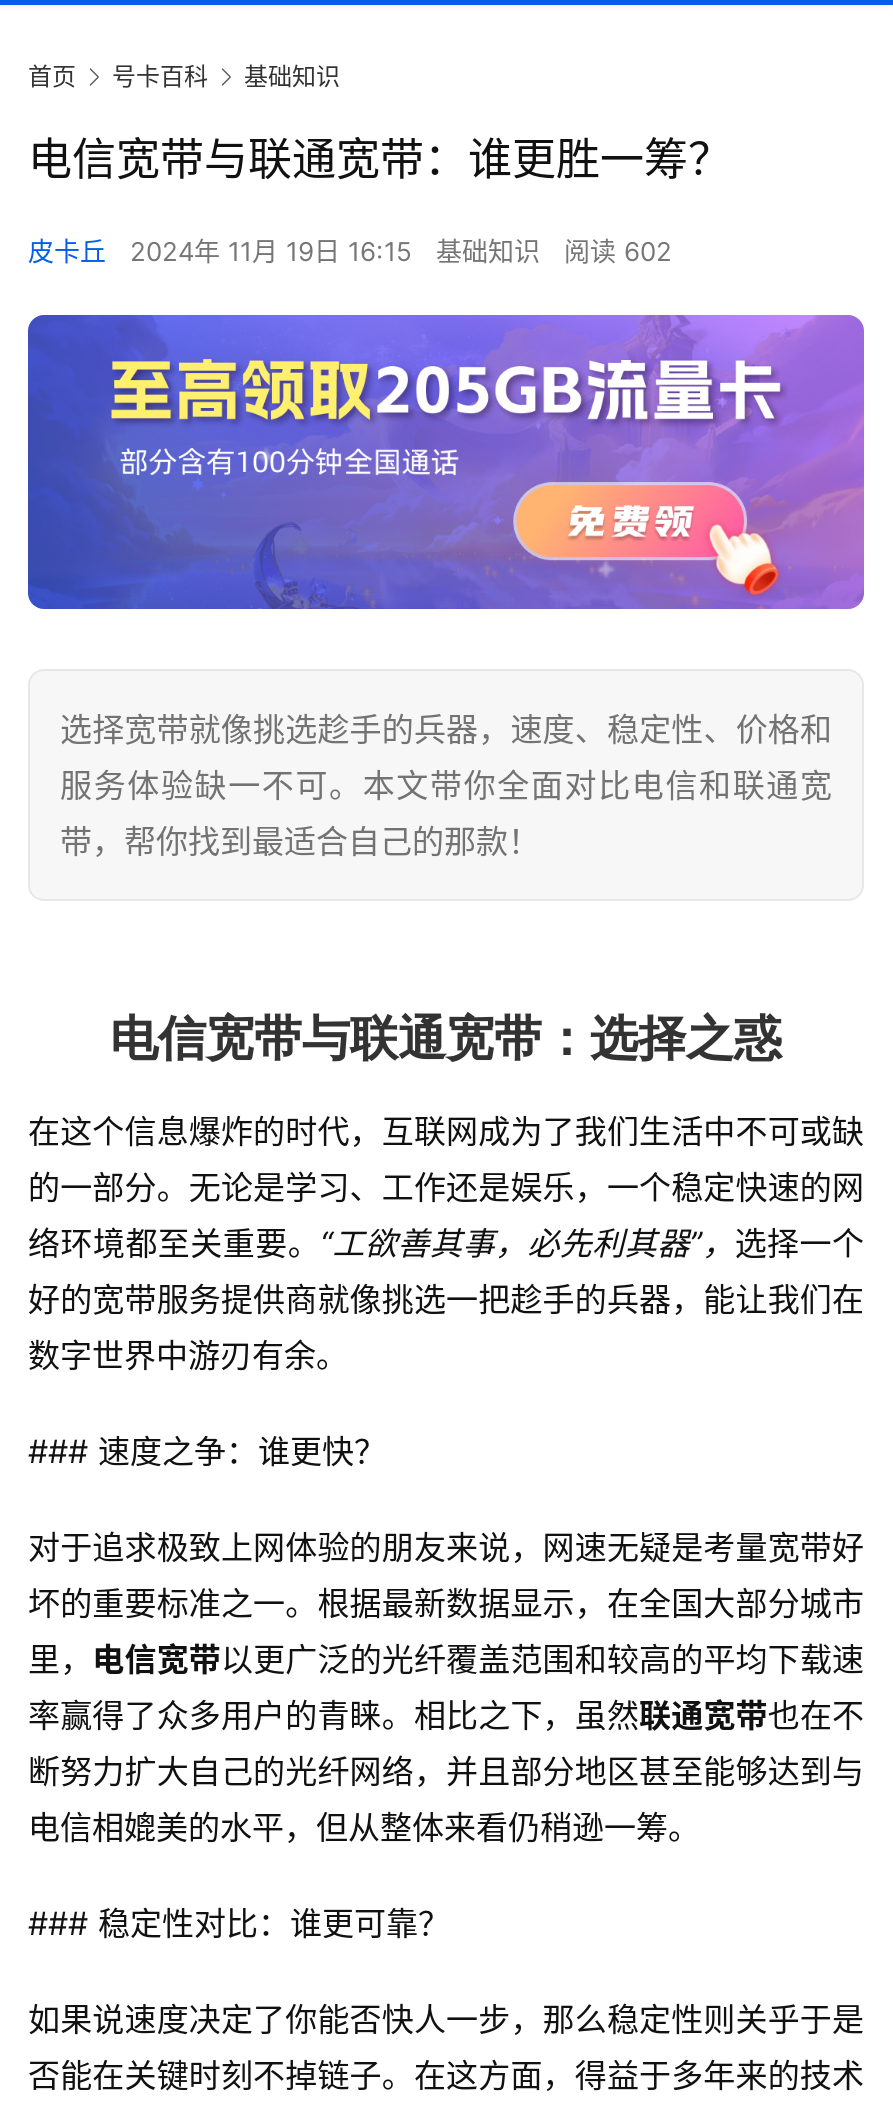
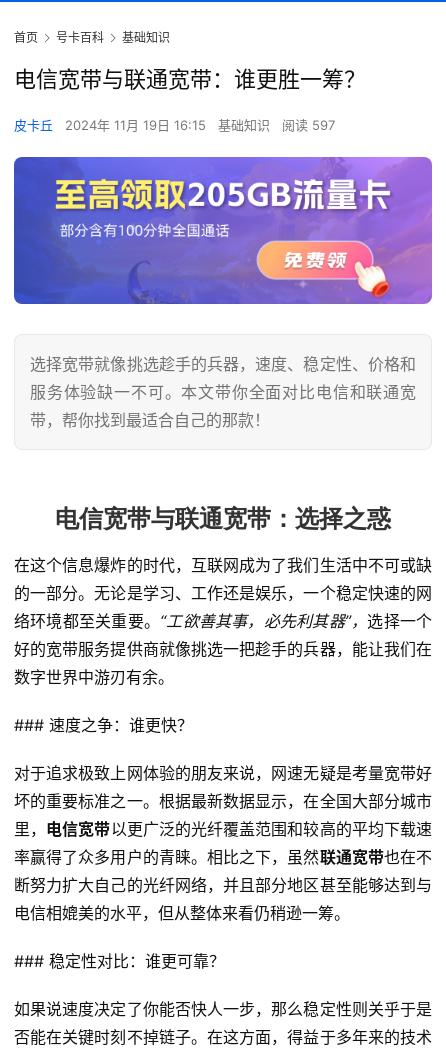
[28,235,672,267] 皮卡丘 2024年 11月 19日 16:15 基础知识 阅读 602 -> [14,117,335,133] 皮卡丘 2024年 11月 19日 16:15 基础知识 阅读 597

